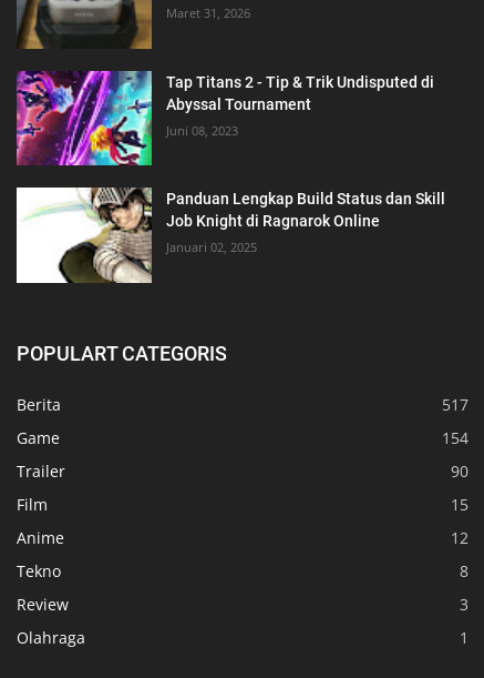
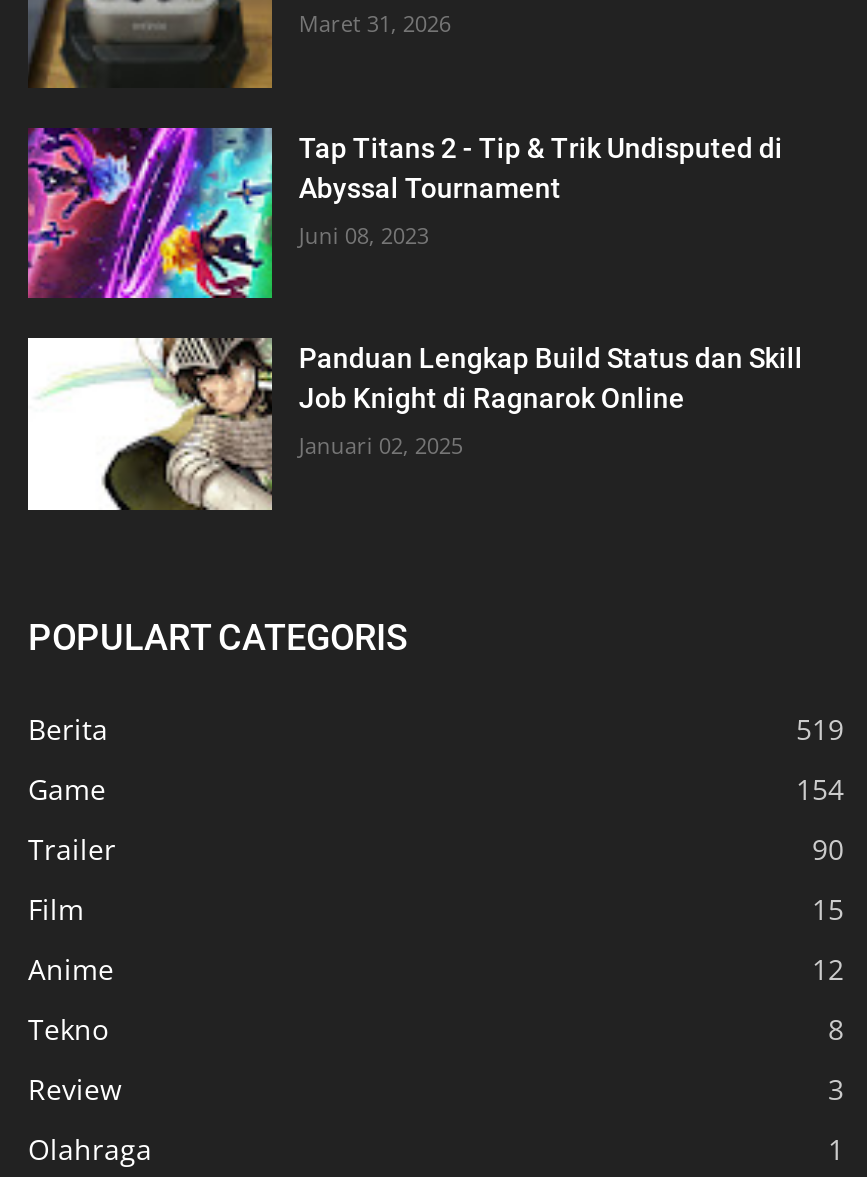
[442,394,468,415] 517 -> [796,710,844,748] 519

